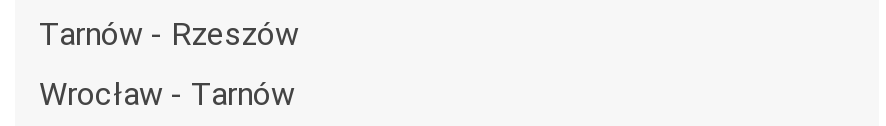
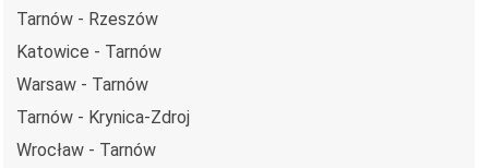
none -> [16,41,190,127] Katowice - Tarnów | Warsaw - Tarnów | Tarnów - Krynica-Zdroj

